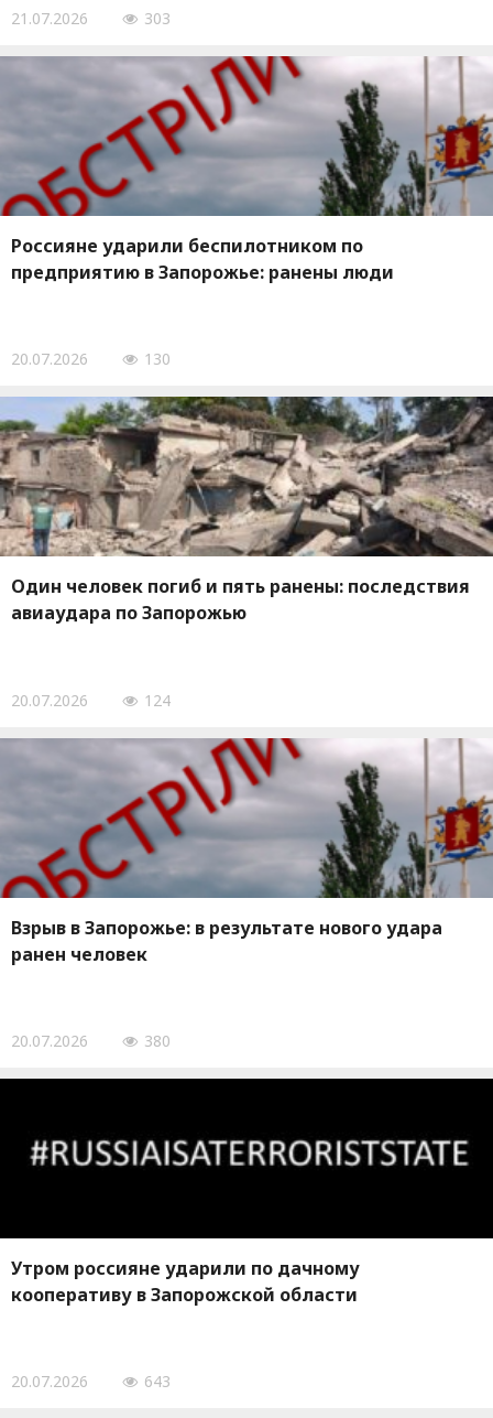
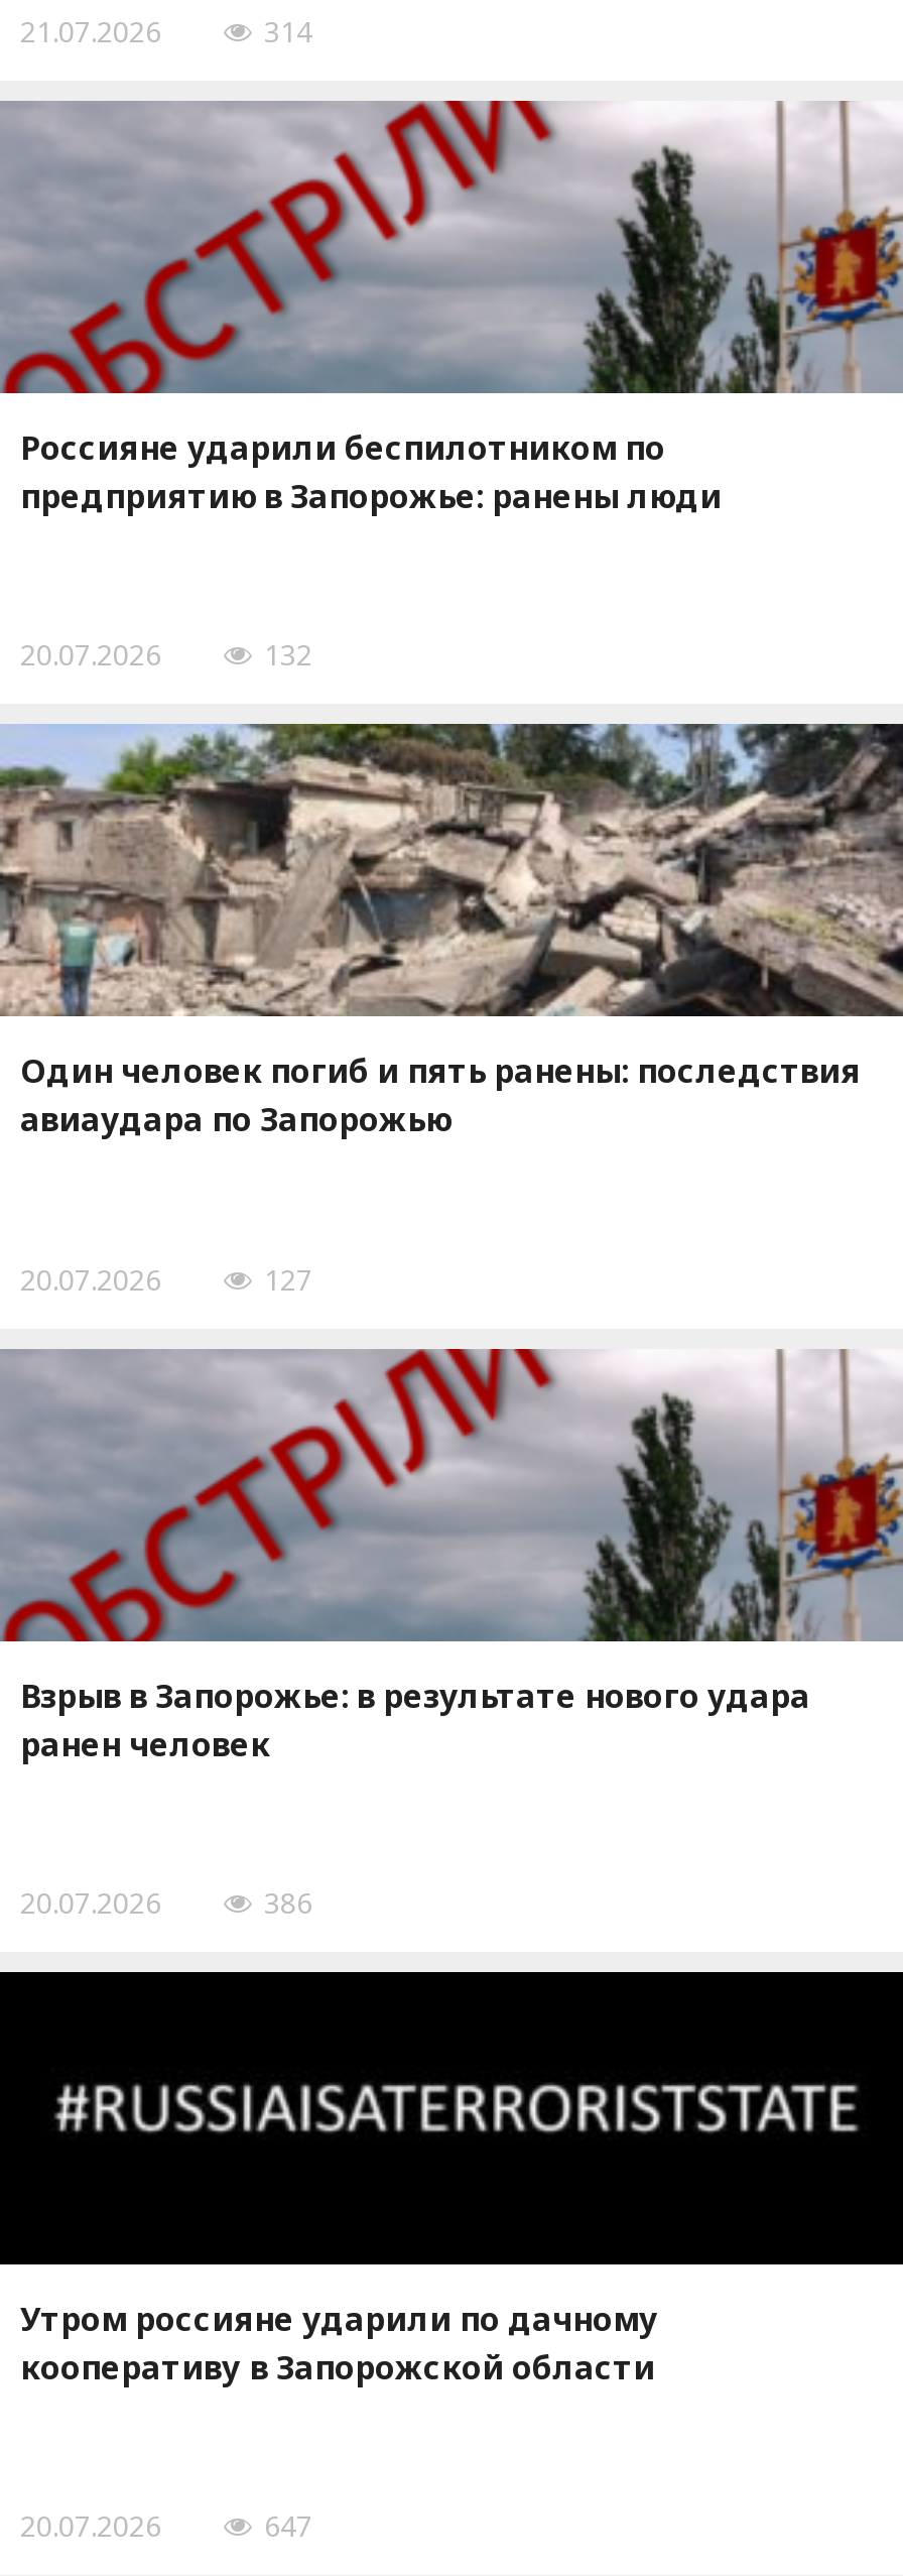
[144,8,171,29] 303 -> [264,12,312,50] 314
[144,348,171,369] 130 -> [264,636,312,674] 132
[144,689,171,710] 124 -> [264,1259,312,1298] 127
[144,1030,171,1051] 380 -> [264,1883,312,1921] 386
[144,1371,171,1392] 643 -> [264,2506,312,2545] 647

